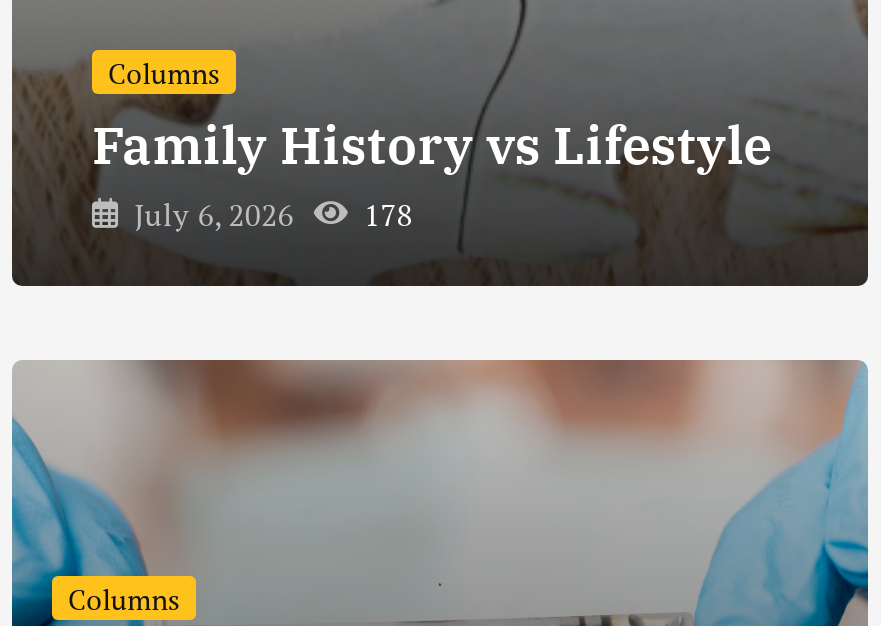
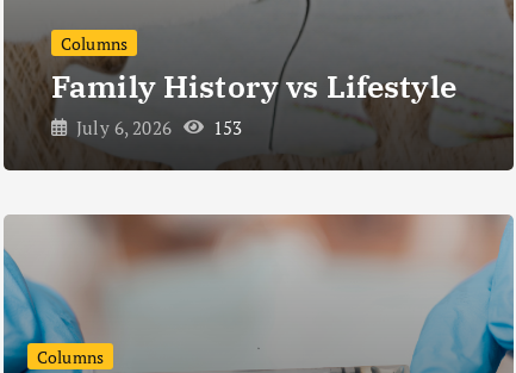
[134,193,413,233] July 6, 2026 178 -> [77,115,243,139] July 6, 2026 153

